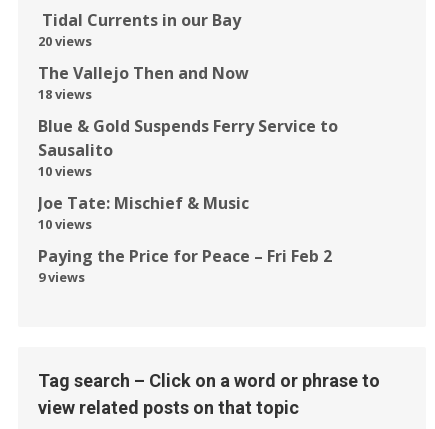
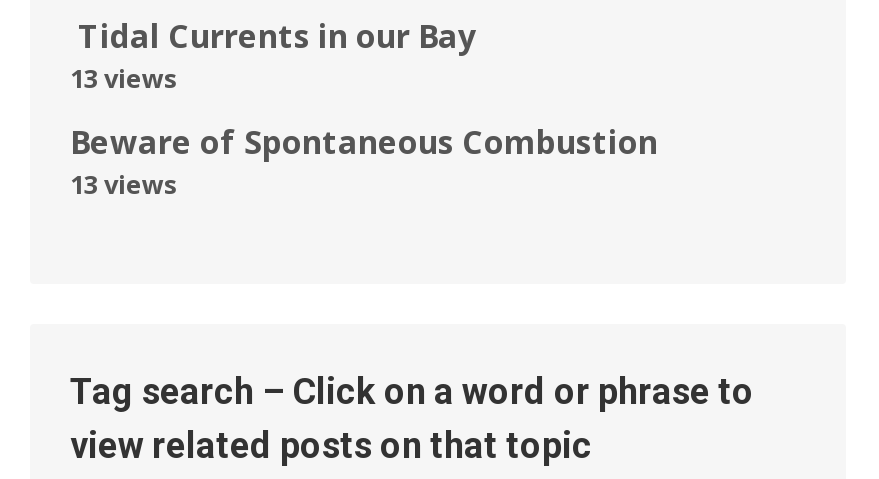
[38,32,338,286] 20 views | The Vallejo Then and Now | 18 views | Blue & Gold Suspends Ferry Service to | Sausalito | 10 views | Joe Tate: Mischief & Music | 10 views | Paying the Price for Peace – Fri Feb 2 | 9 views -> [70,60,658,202] 13 views | Beware of Spontaneous Combustion | 13 views

